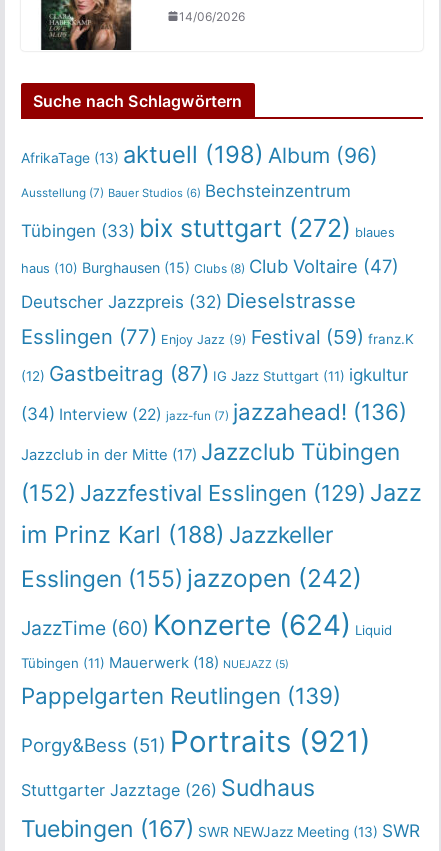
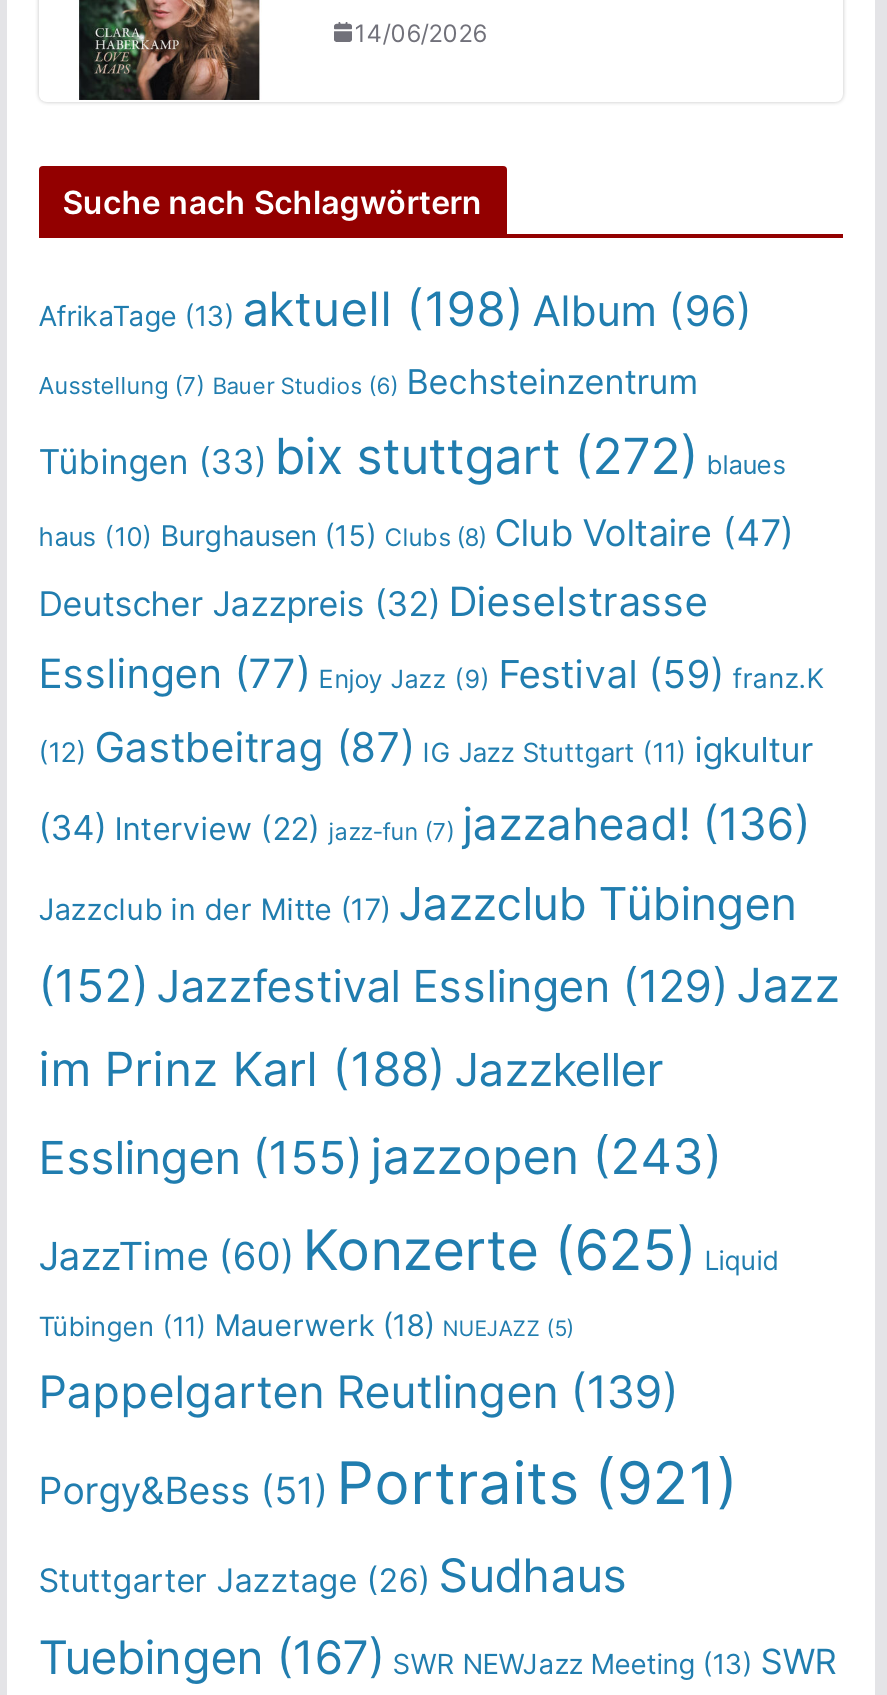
[21,563,362,593] Esslingen (155) jazzopen (242) -> [38,1125,722,1185] Esslingen (155) jazzopen (243)
[21,608,392,642] JazzTime (60) Konzerte (624) Liquid -> [38,1215,778,1283] JazzTime (60) Konzerte (625) Liquid

